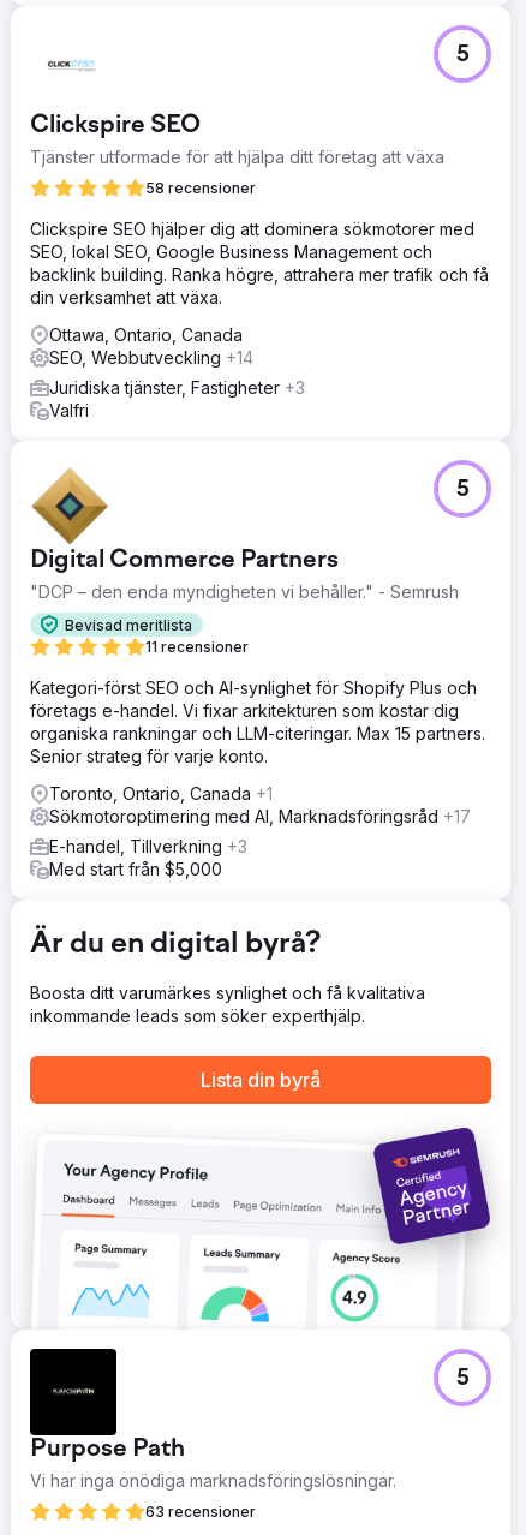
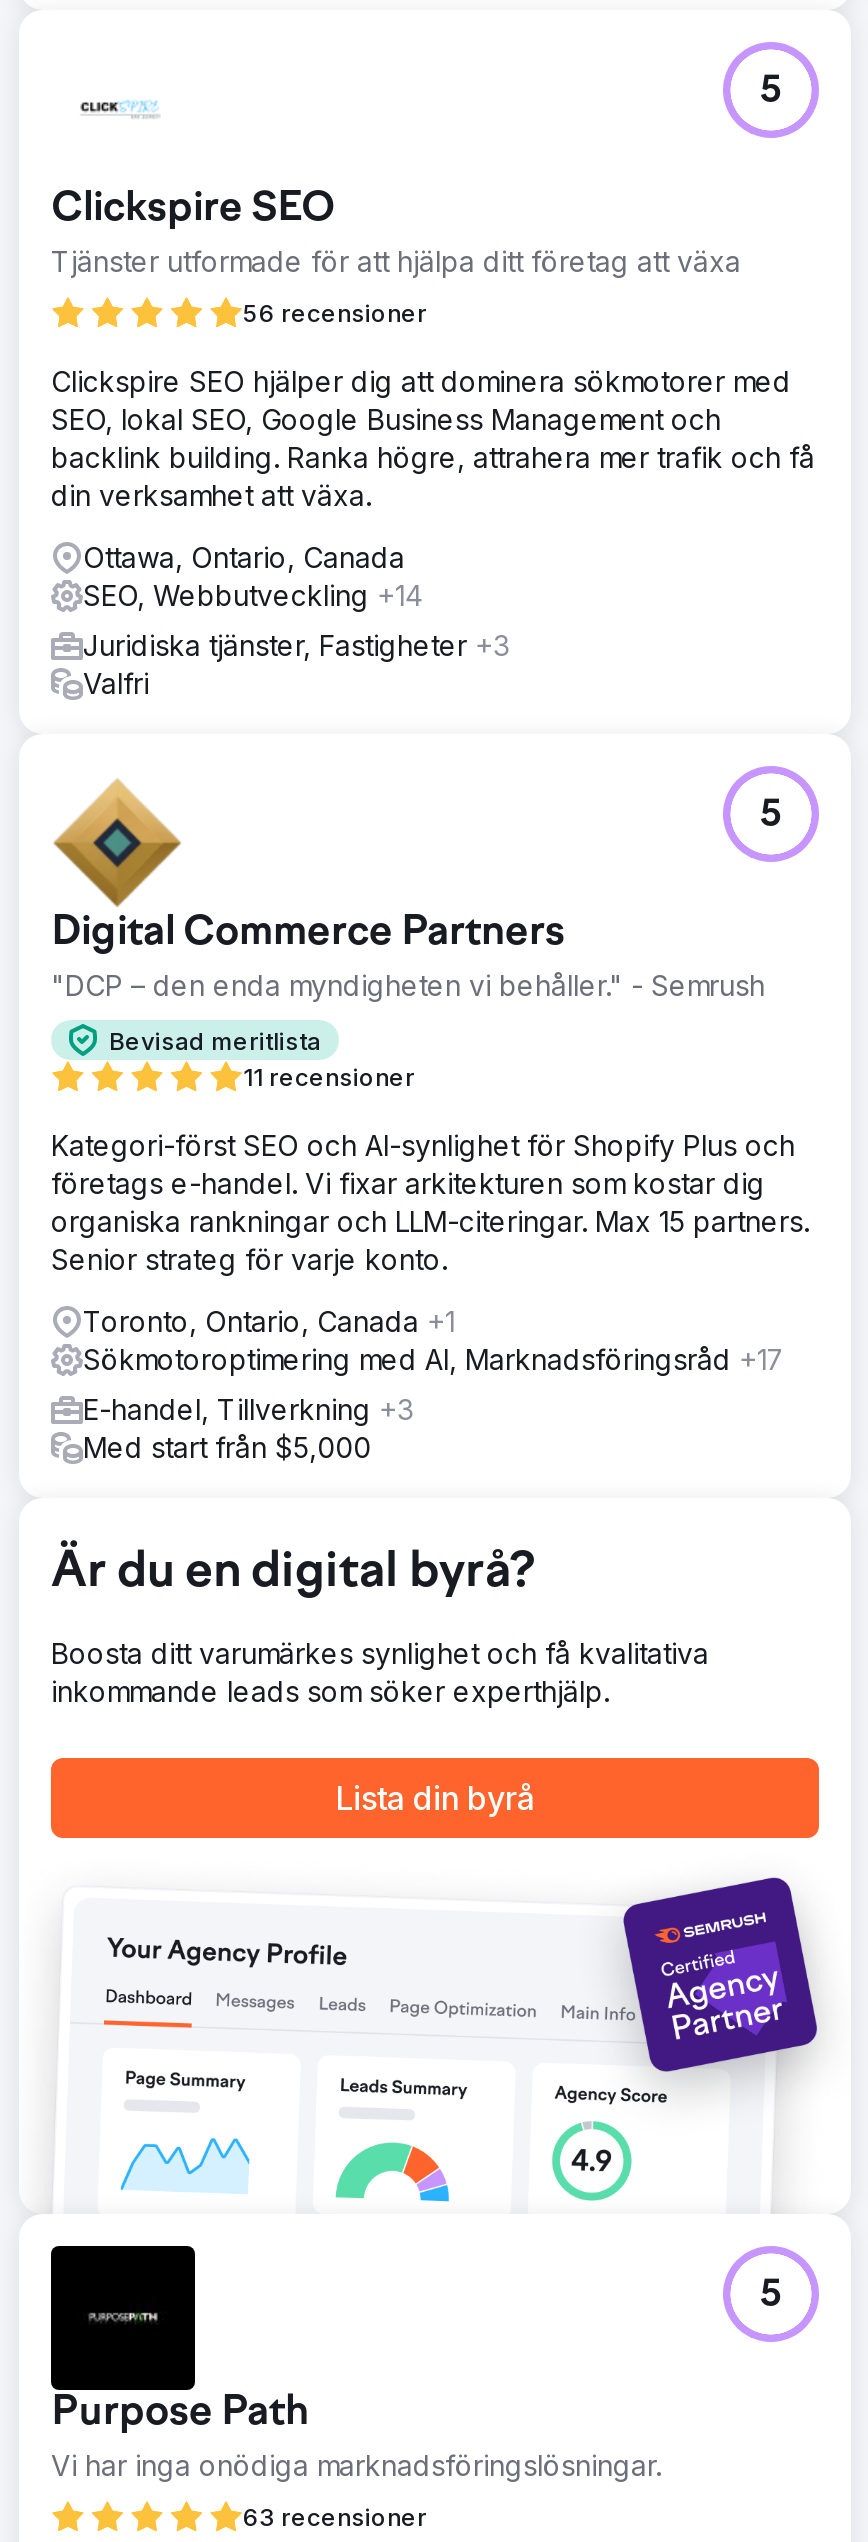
[145,179,256,197] 58 recensioner -> [243,298,427,328] 56 recensioner

